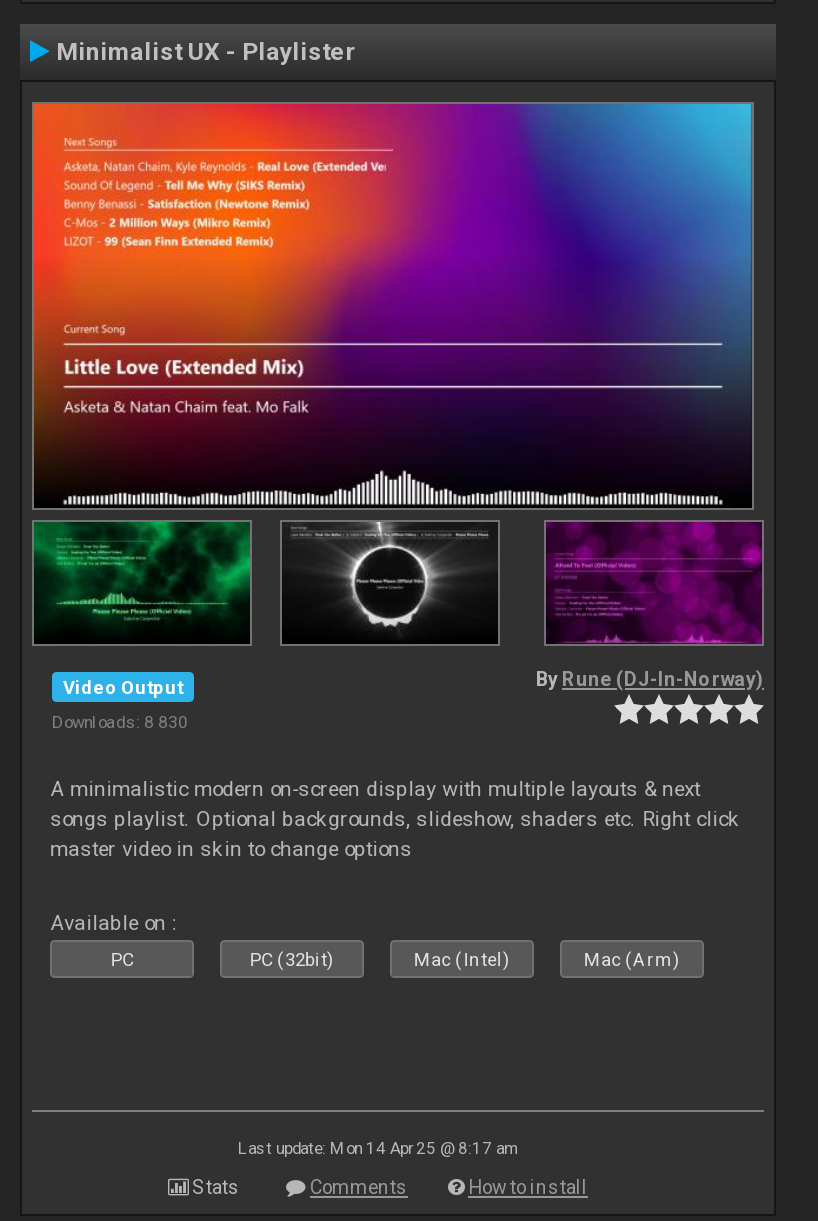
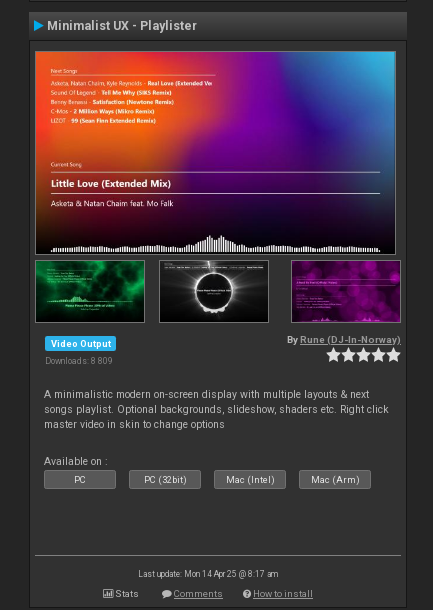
[52,713,188,733] Downloads: 8 830 -> [45,356,113,366] Downloads: 8 809

